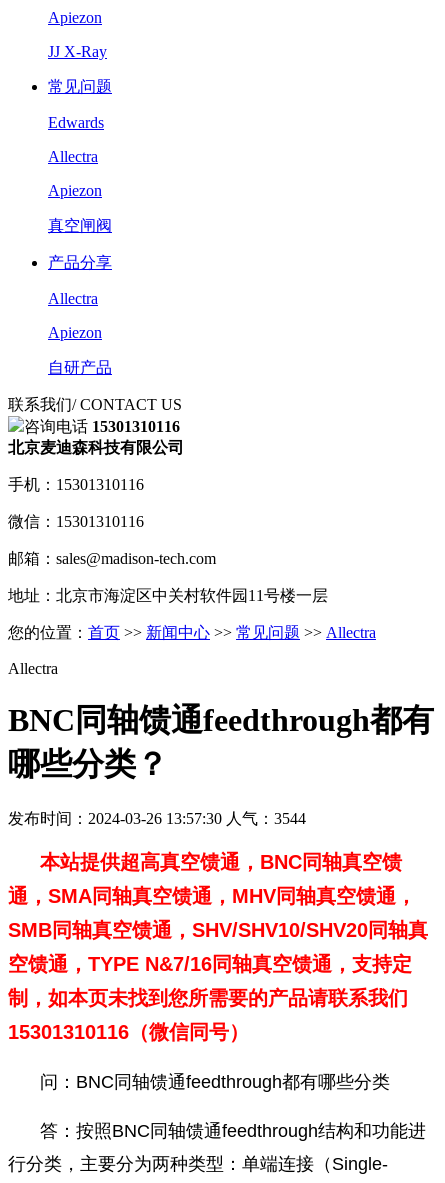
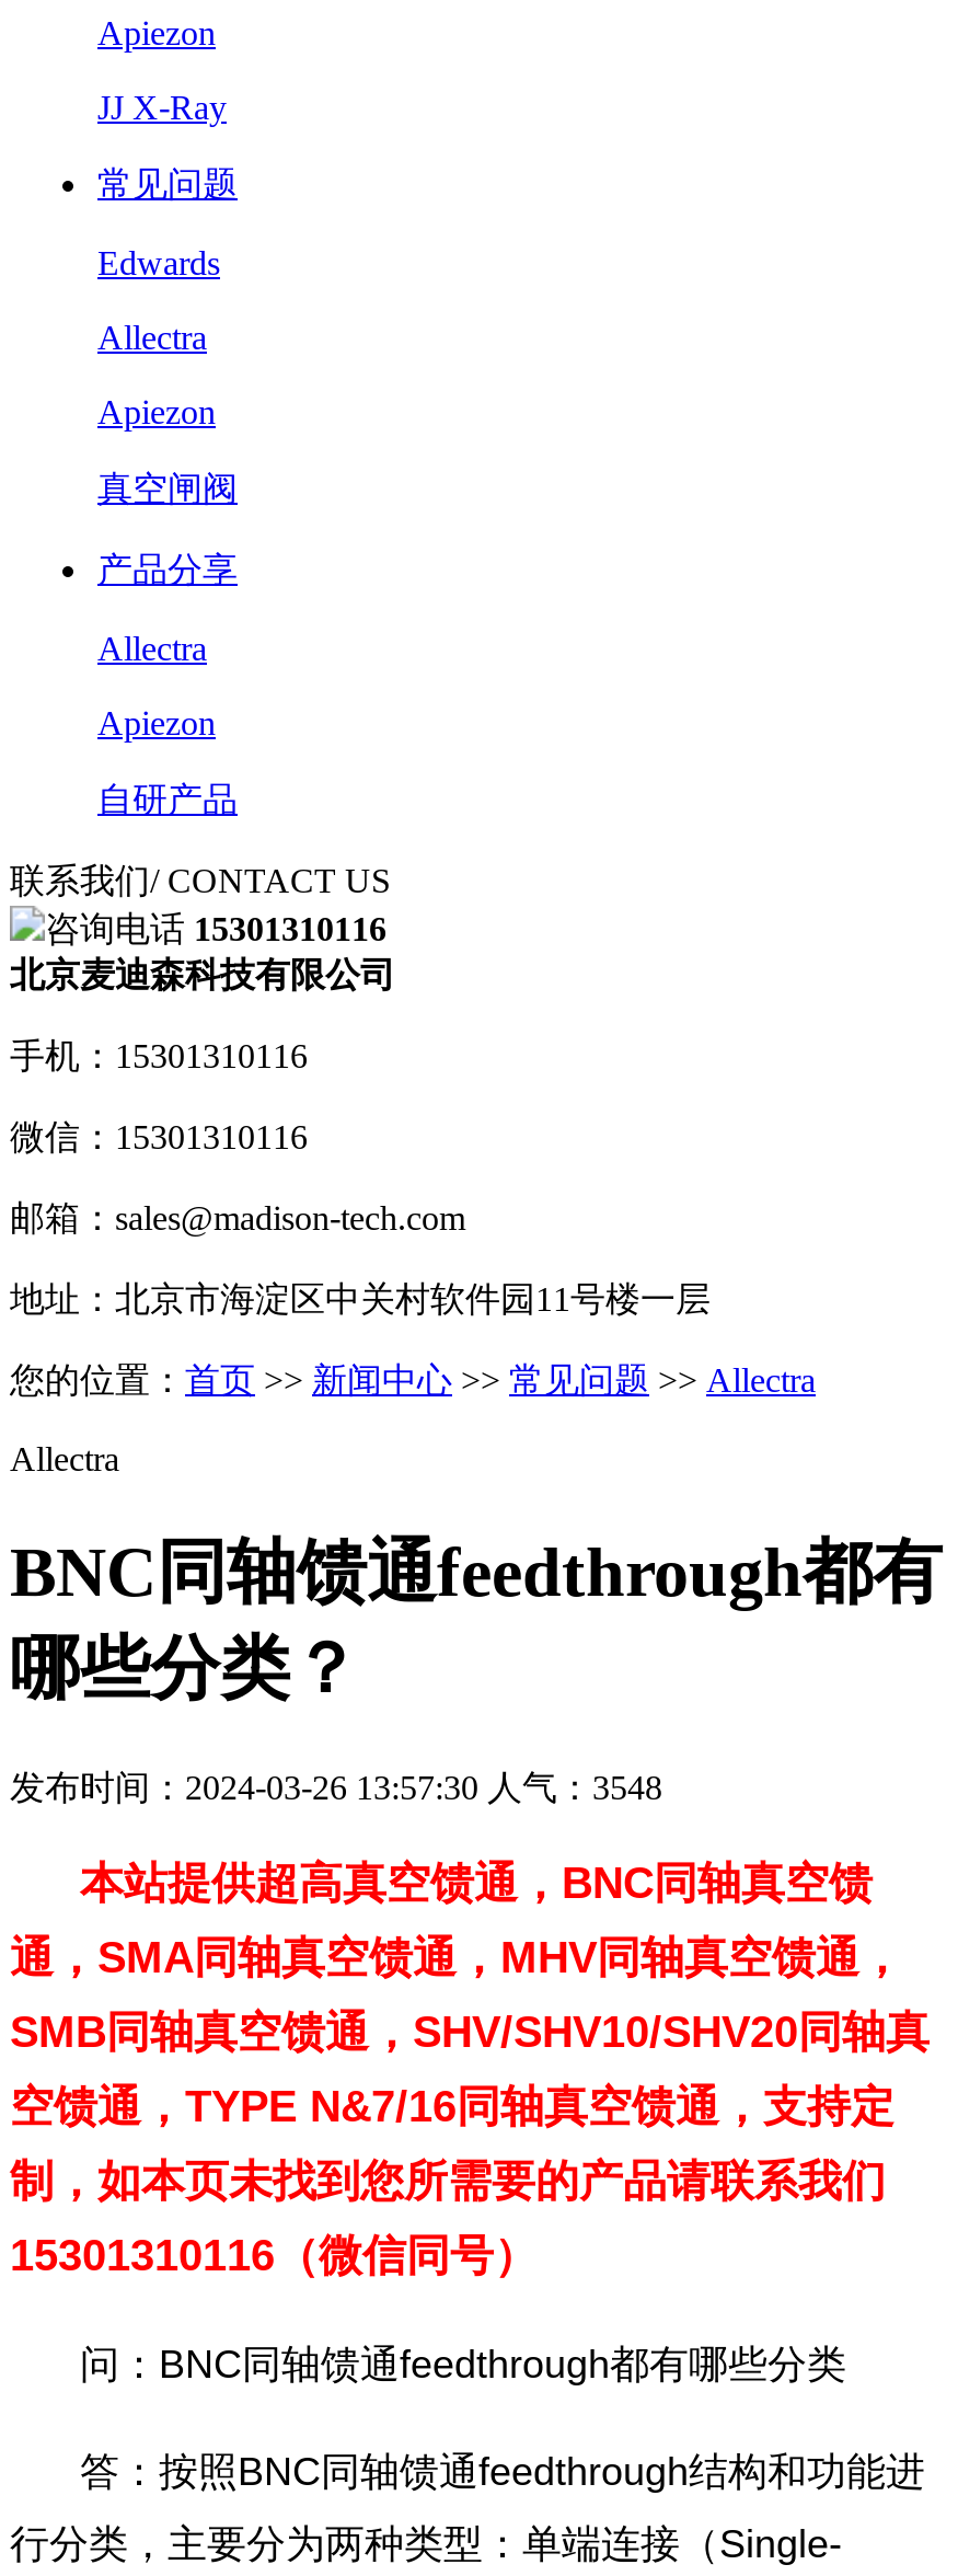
[8,810,306,827] 发布时间：2024-03-26 13:57:30 人气：3544 -> [10,1769,662,1806] 发布时间：2024-03-26 13:57:30 人气：3548

